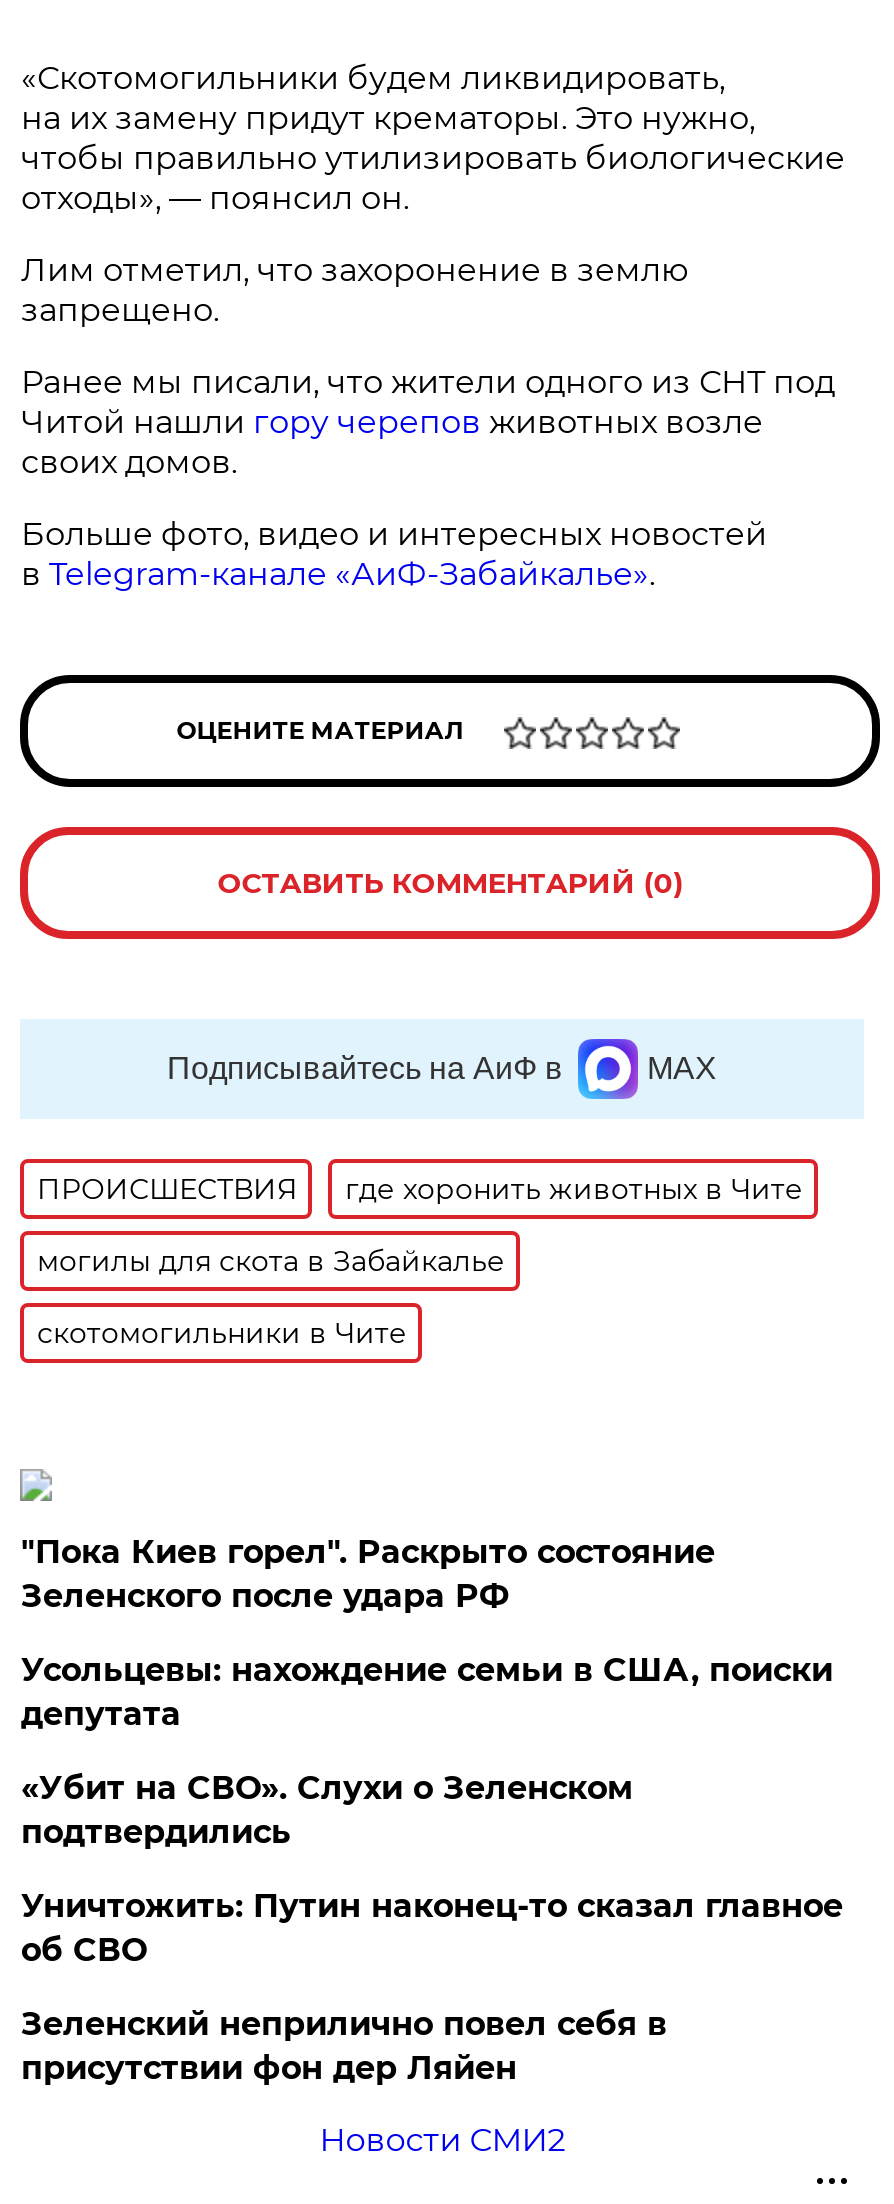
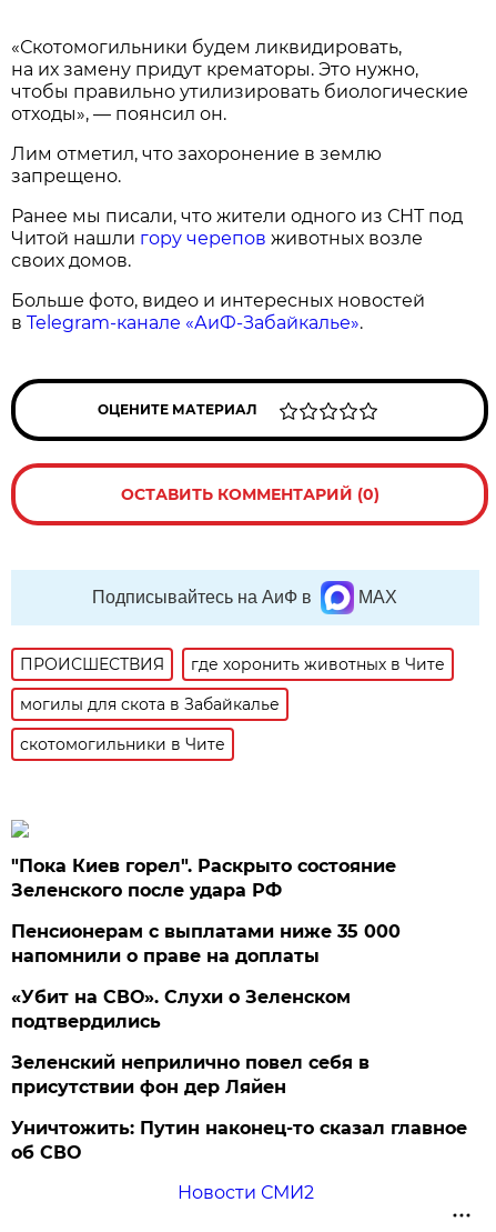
[21,1651,833,1733] Усольцевы: нахождение семьи в США, поиски | депутата -> [12,921,401,966] Пенсионерам с выплатами ниже 35 000 | напомнили о праве на доплаты
moved [21,1887,843,1969] -> [12,1118,468,1163]: Уничтожить: Путин наконец-то сказал главное | об СВО
moved [21,2005,667,2087] -> [12,1052,370,1098]: Зеленский неприлично повел cебя в | присутствии фон дер Ляйен

